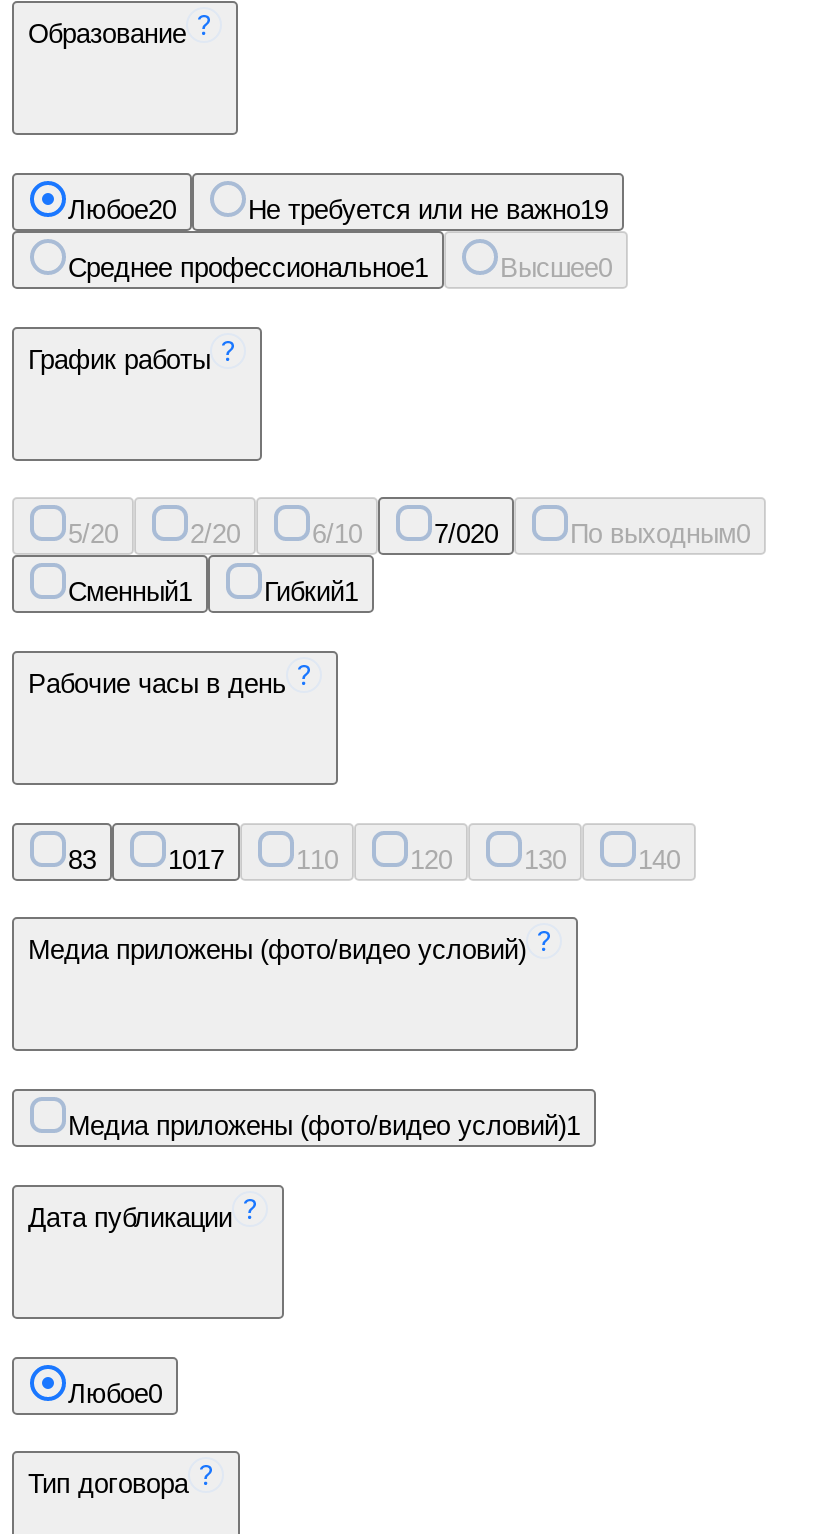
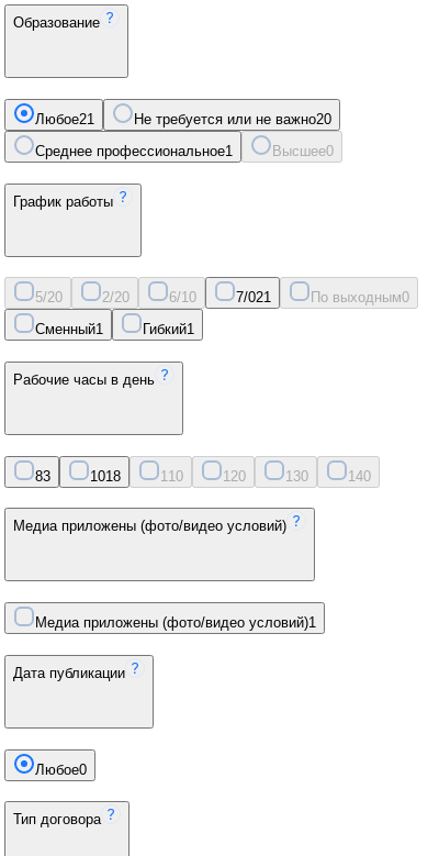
[68,195,176,225] Любое20 -> [35,111,94,127] Любое21
[248,195,608,225] Не требуется или не важно19 -> [134,111,331,127] Не требуется или не важно20
[434,520,498,550] 7/020 -> [236,289,271,306] 7/021
[168,845,224,875] 1017 -> [90,468,121,484] 1018

